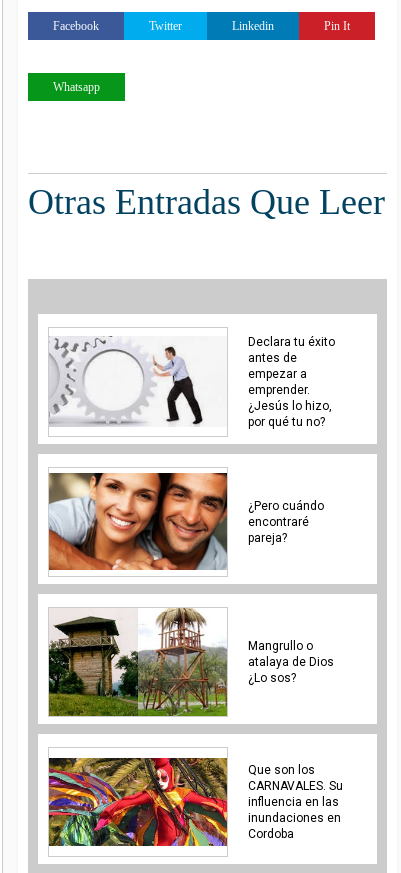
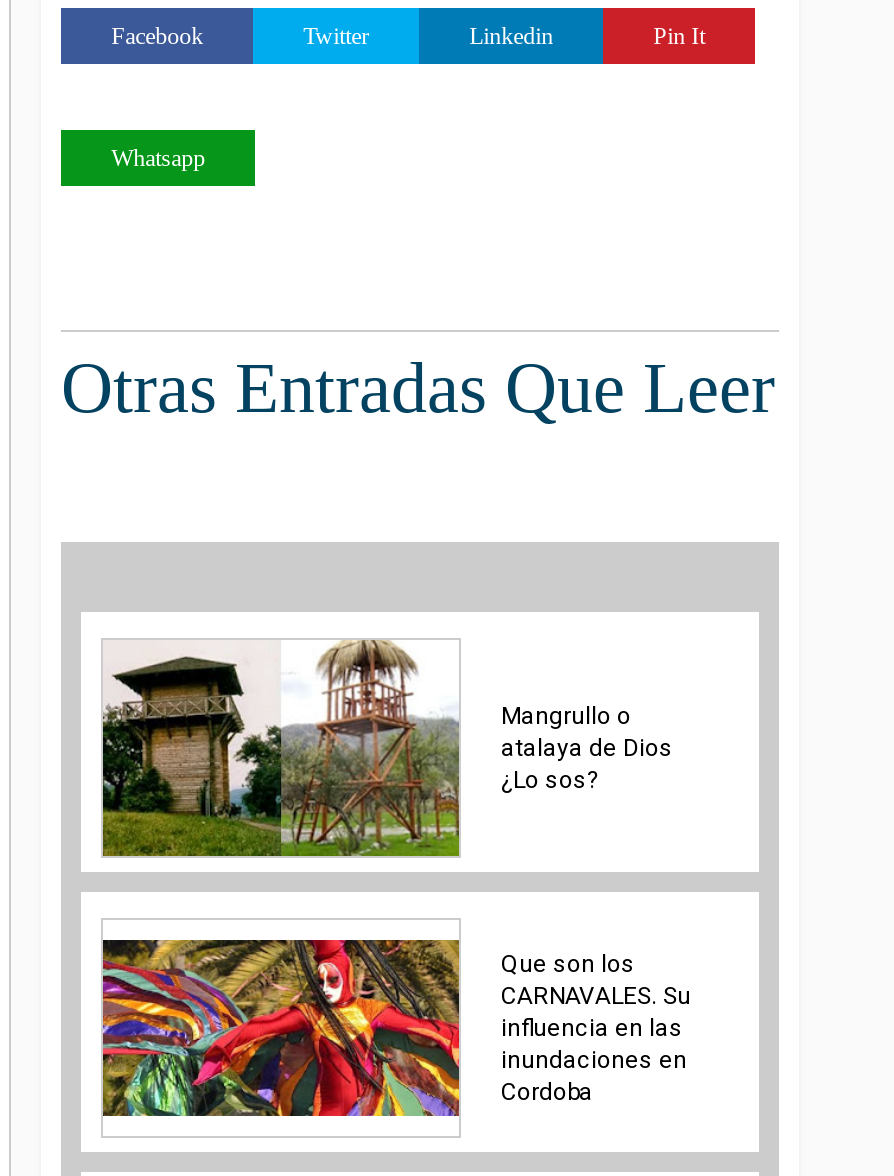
[49,336,204,427] [image] -> none
[248,335,335,429] Declara tu éxito | antes de | empezar a | emprender. | ¿Jesús lo hizo, | por qué tu no? -> none
[48,472,324,571] [image] | ¿Pero cuándo | encontraré | pareja? -> none

